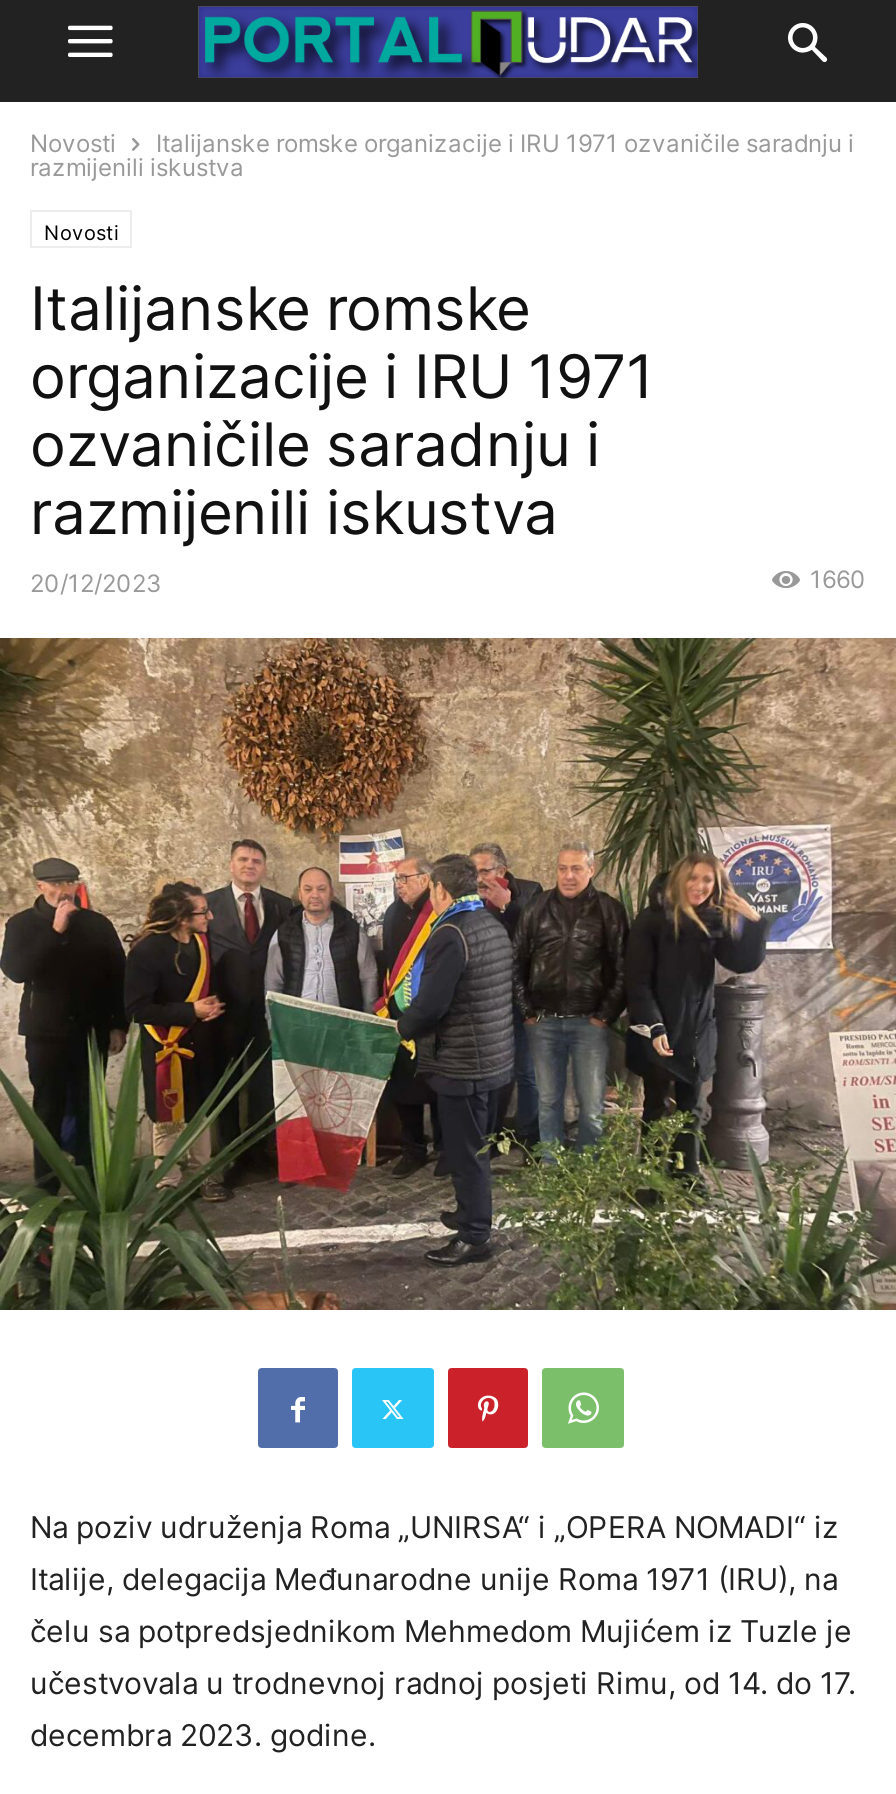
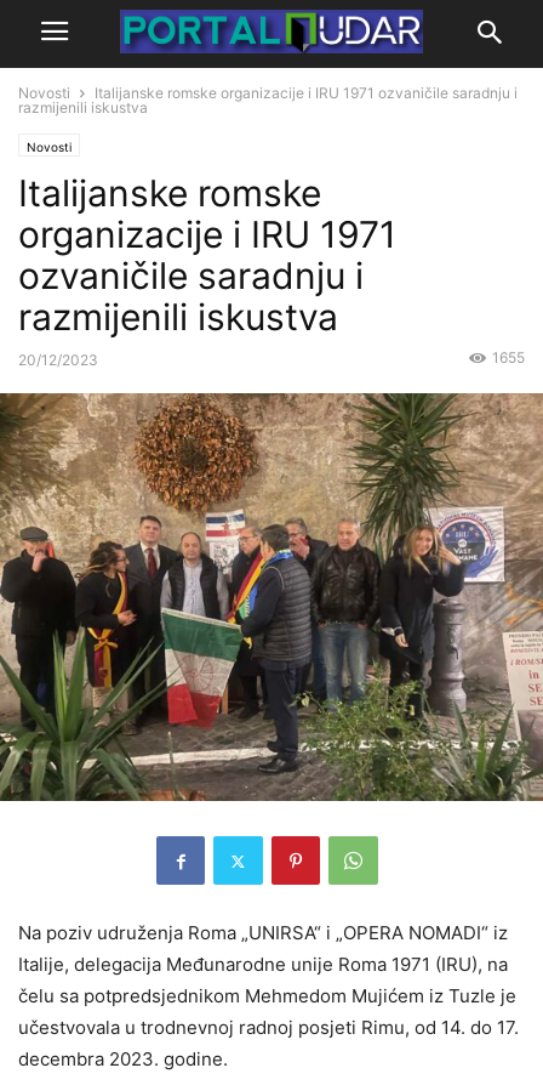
[810,564,866,594] 1660 -> [492,348,525,367] 1655

